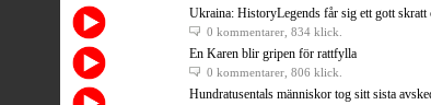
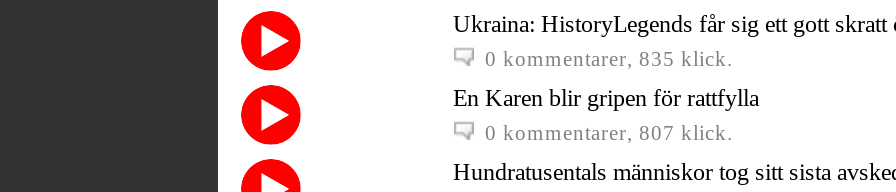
[206,26,342,38] 0 kommentarer, 834 klick. -> [485,48,733,70] 0 kommentarer, 835 klick.
[206,67,342,79] 0 kommentarer, 806 klick. -> [485,122,733,144] 0 kommentarer, 807 klick.

